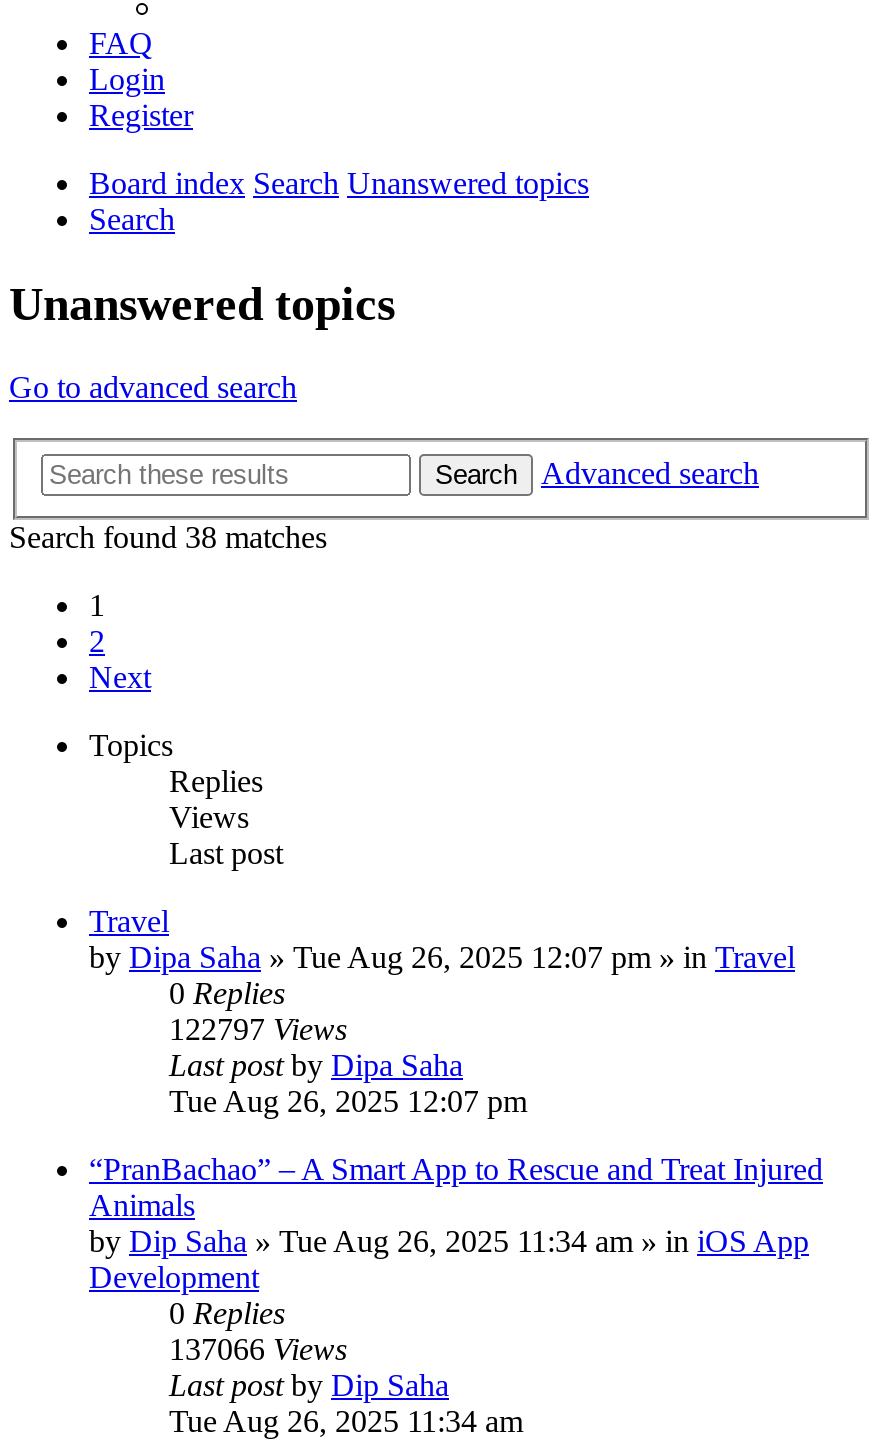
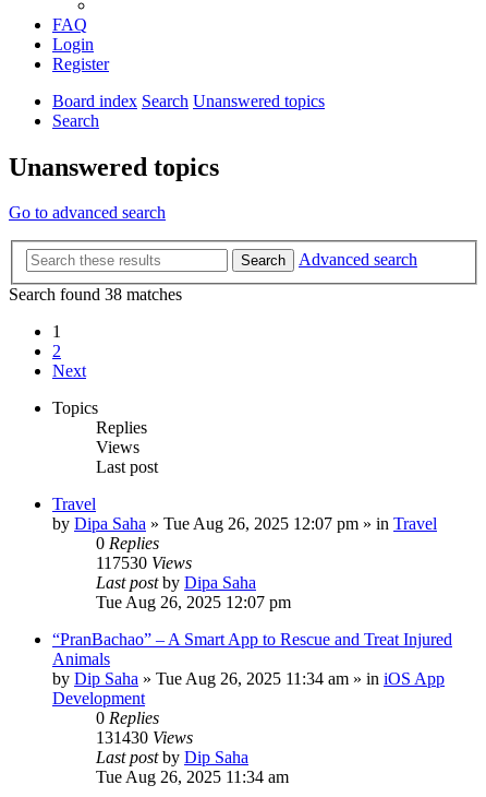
[169,1012,347,1046] 122797 Views -> [96,554,192,572] 117530 Views
[169,1332,347,1366] 137066 Views -> [96,728,193,747] 131430 Views

